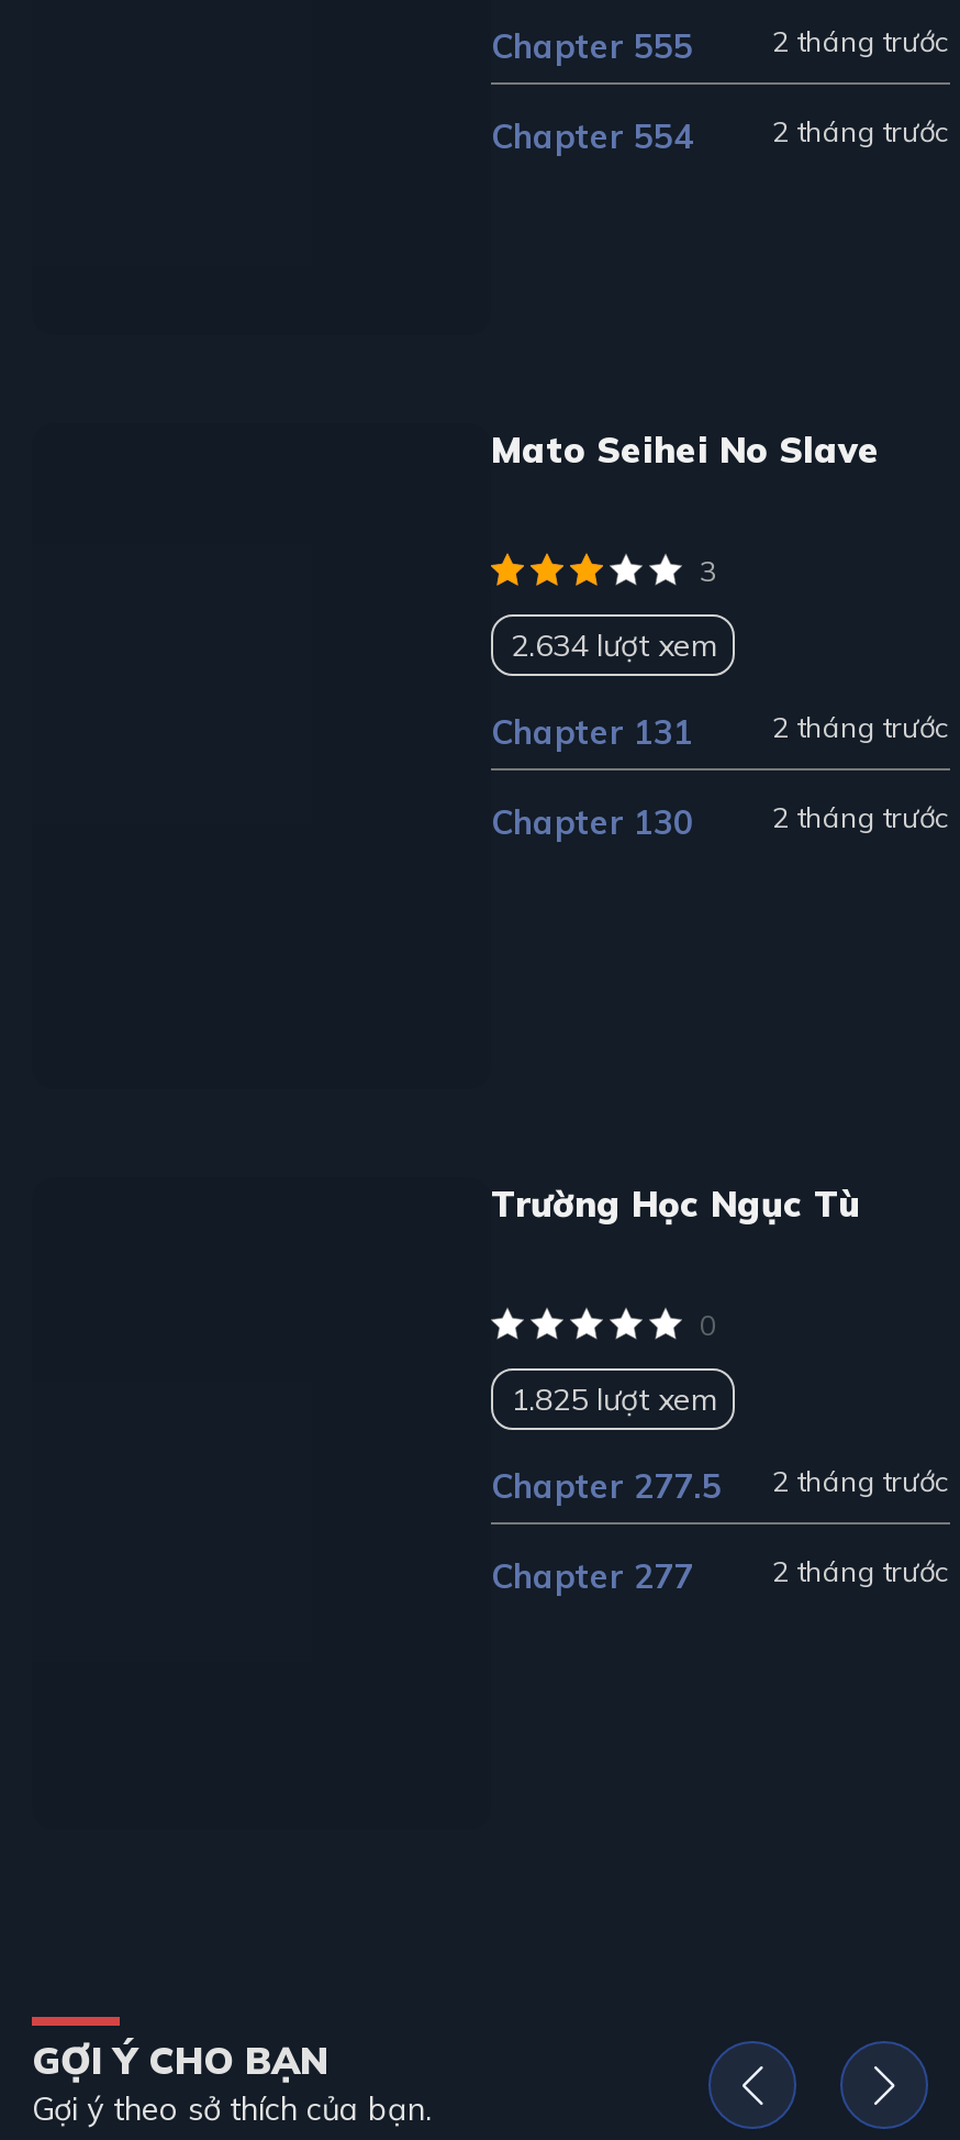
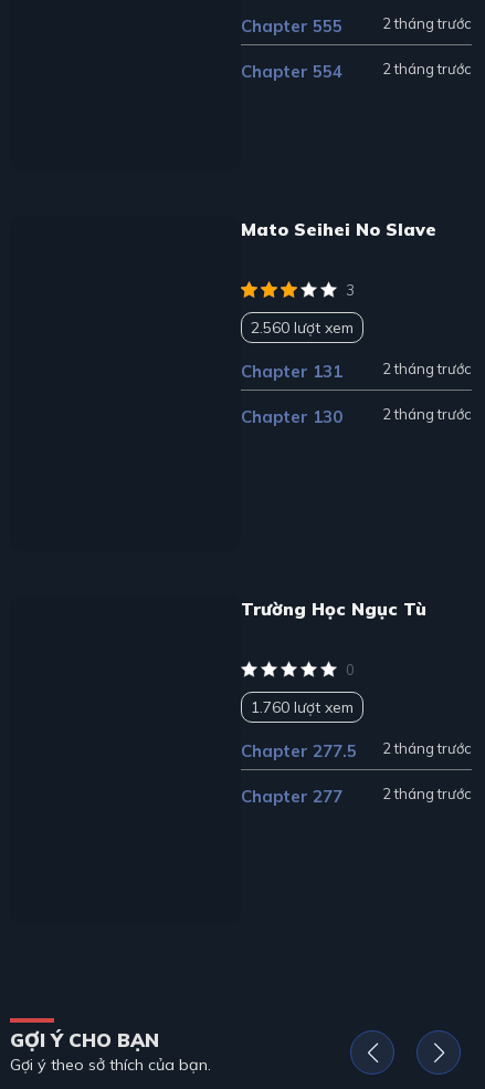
[511,625,715,665] 2.634 lượt xem -> [251,318,354,337] 2.560 lượt xem
[511,1379,715,1419] 1.825 lượt xem -> [251,697,354,717] 1.760 lượt xem

